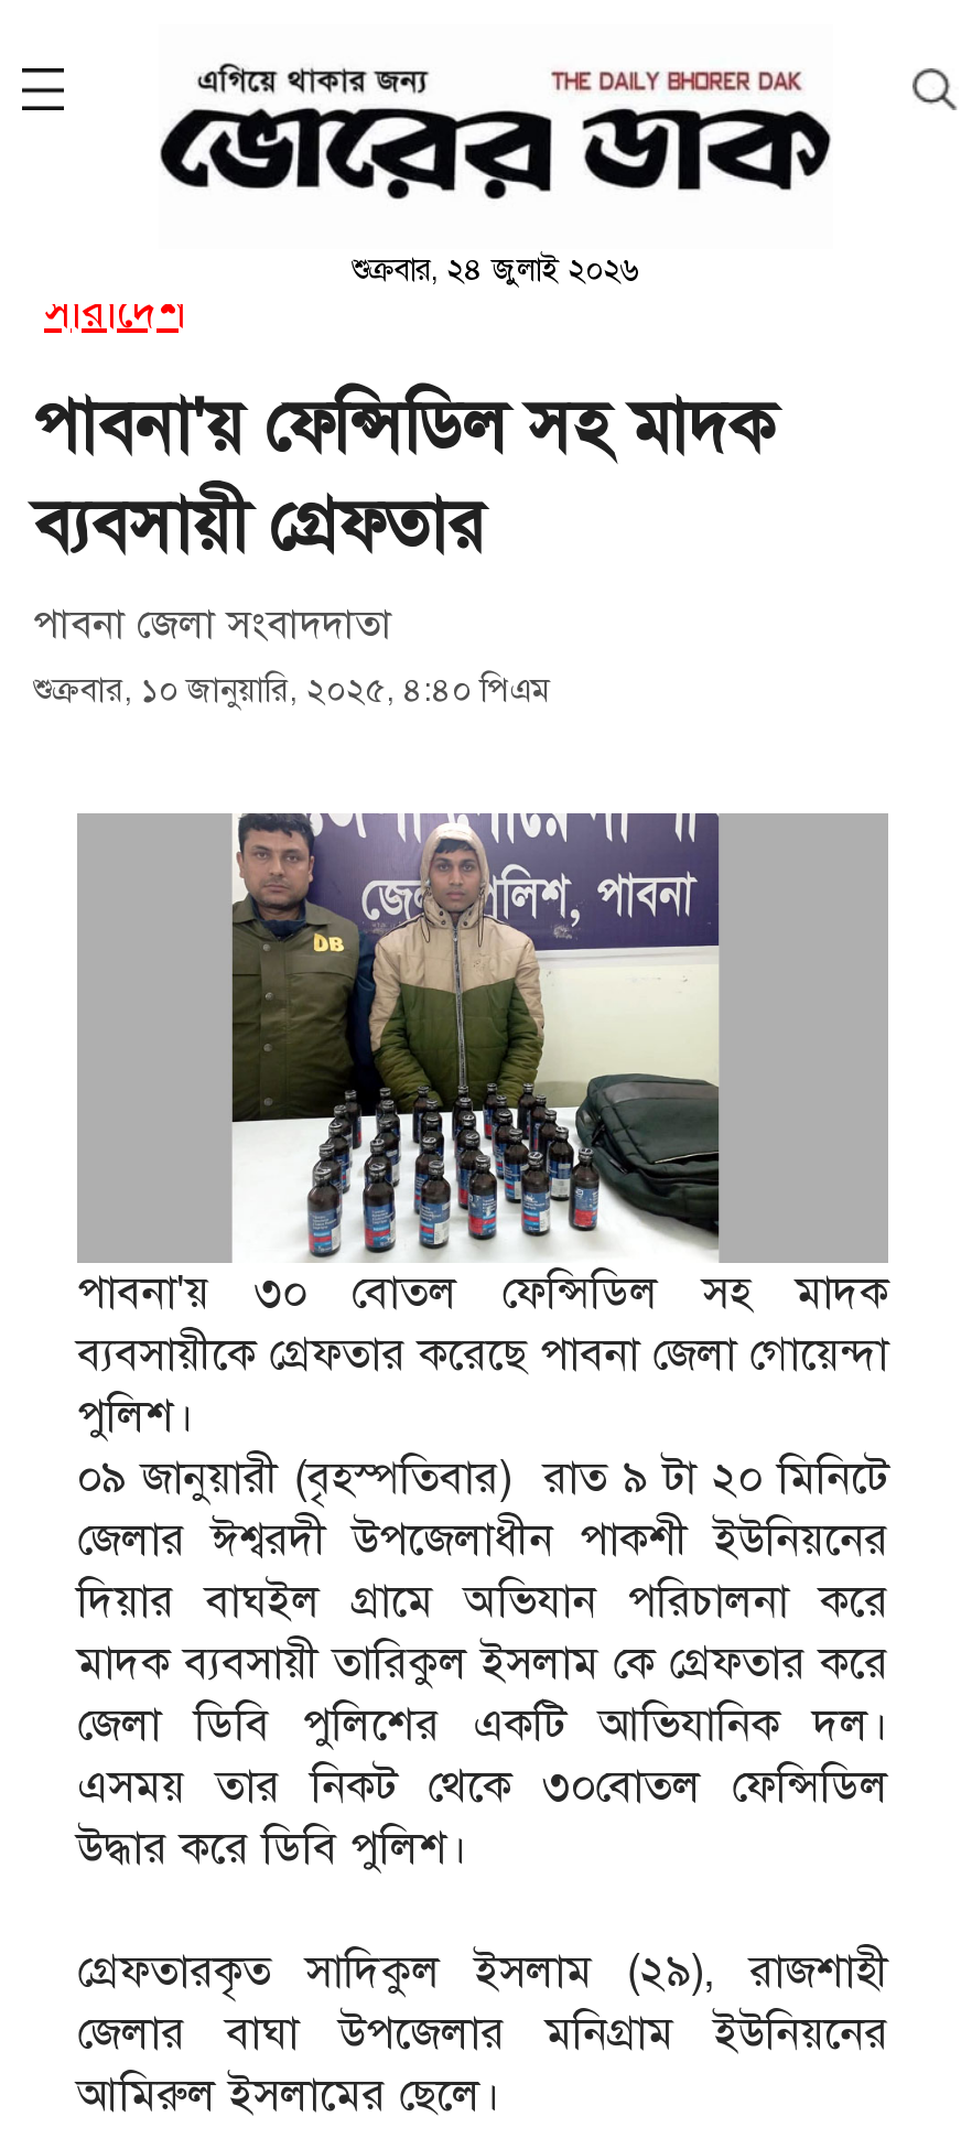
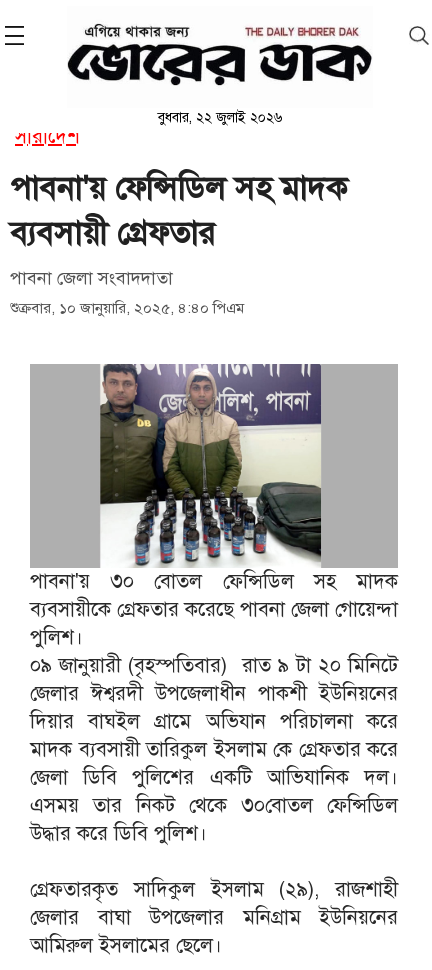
[352,251,640,289] শুক্রবার, ২৪ জুলাই ২০২৬ -> [157,109,282,126] বুধবার, ২২ জুলাই ২০২৬

